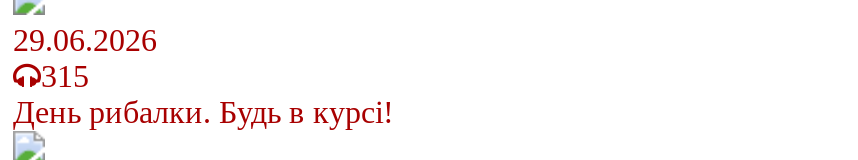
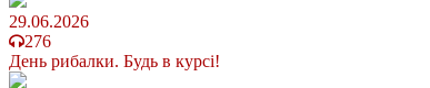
[41,58,89,92] 315 -> [24,32,51,51] 276

